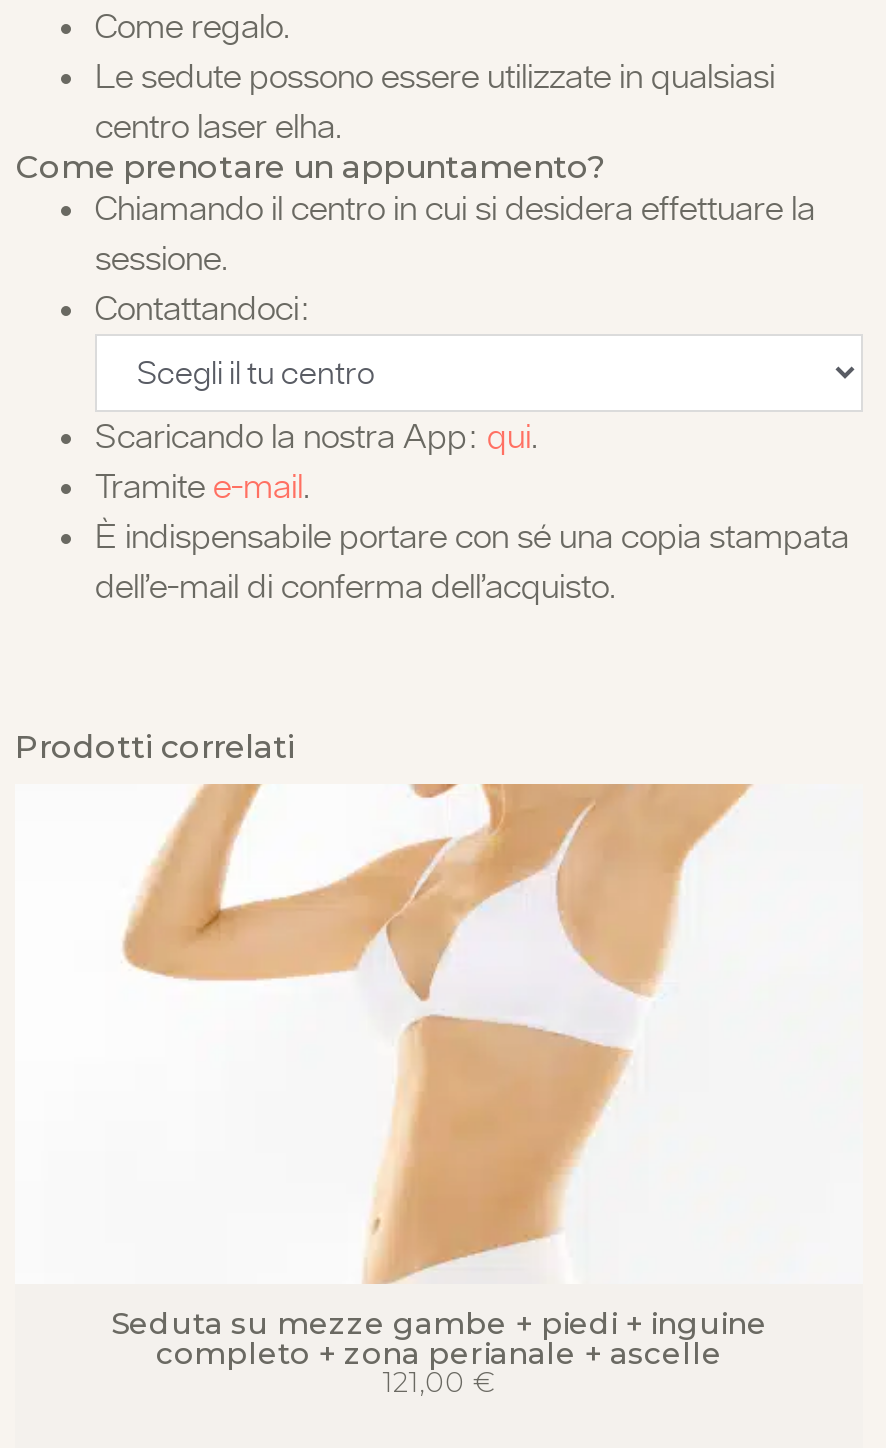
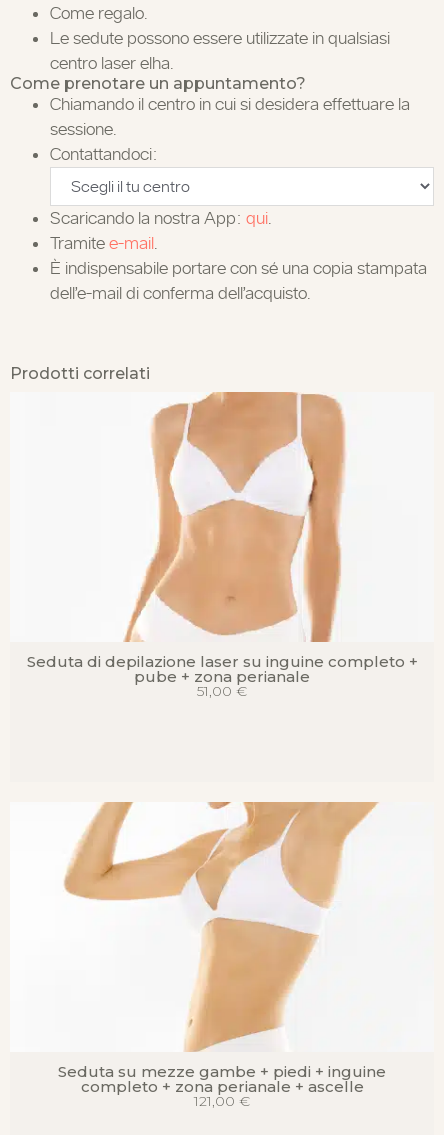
none -> [26,391,417,700] [image] | Seduta di depilazione laser su inguine completo + | pube + zona perianale | 51,00 €

